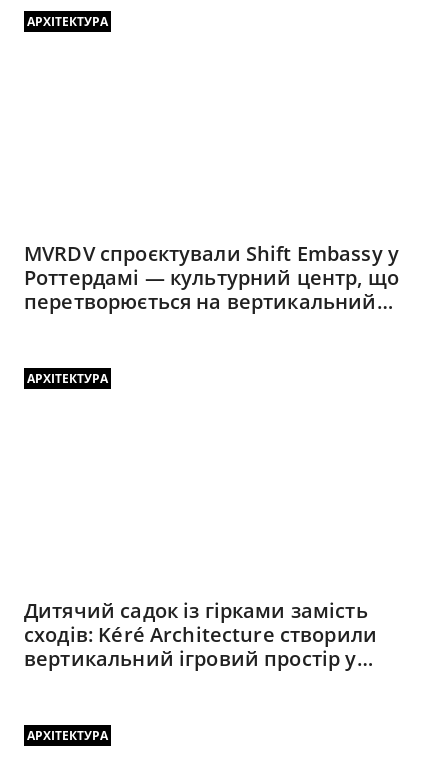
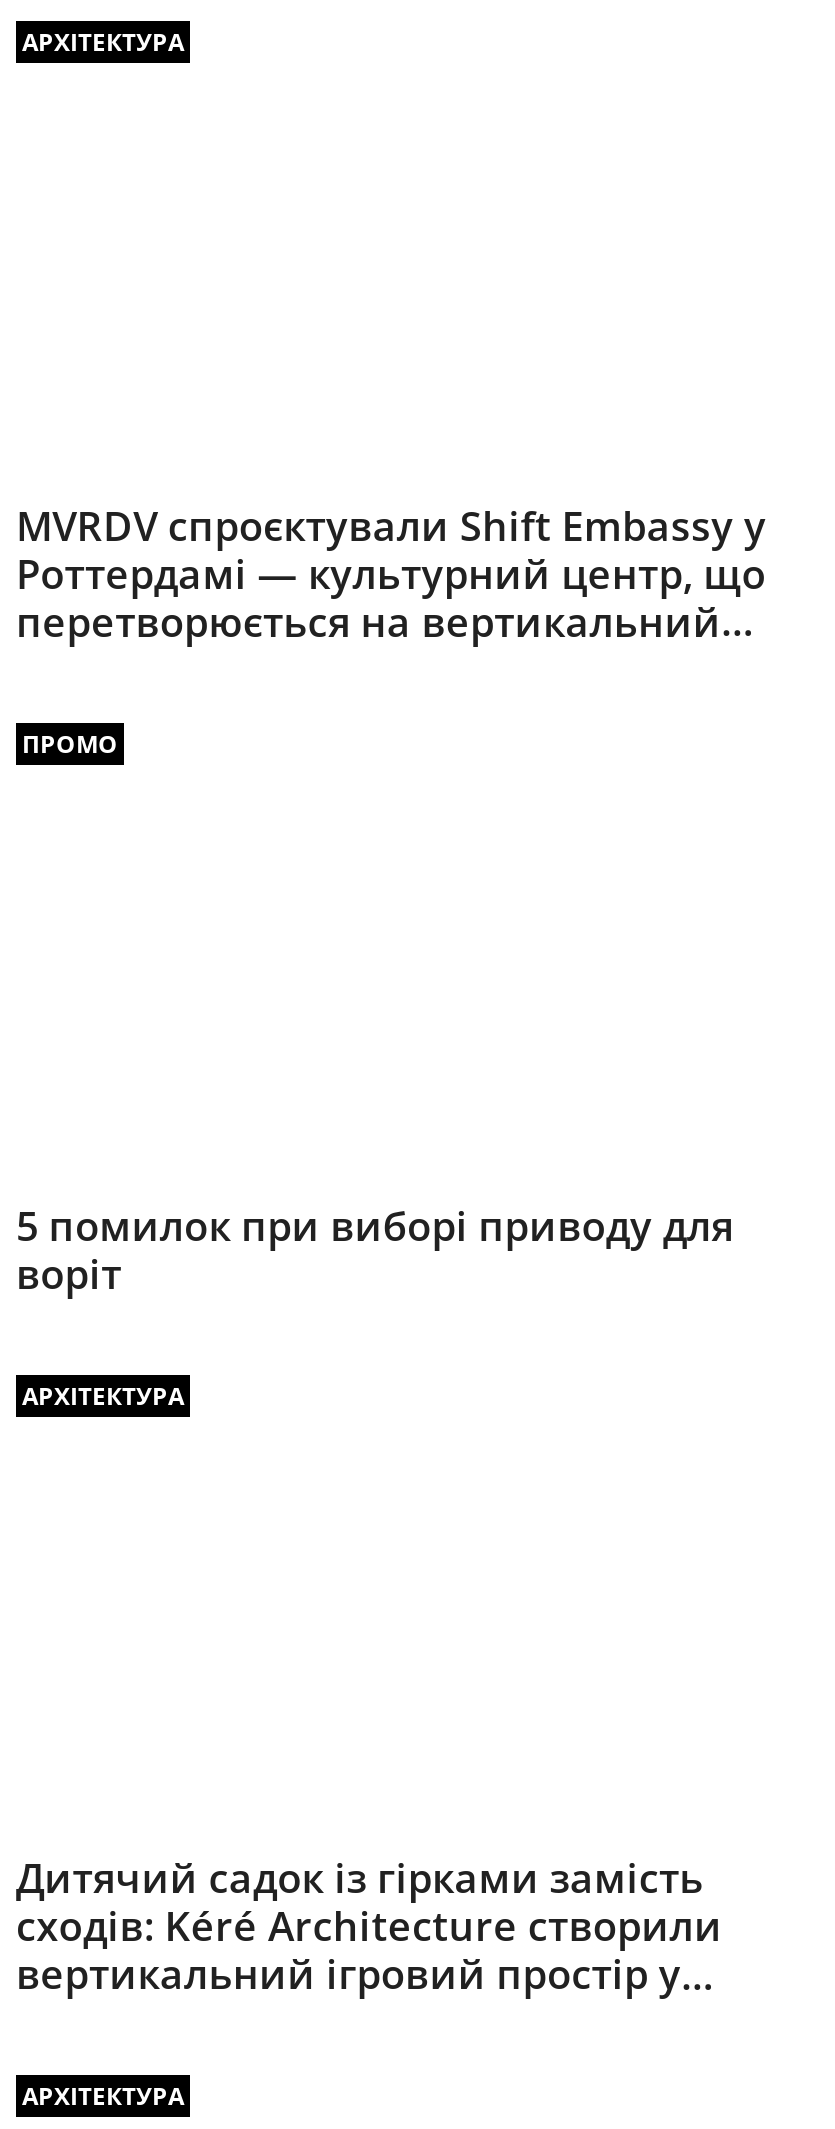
none -> [16,1199,734,1301] 5 помилок при виборі приводу для | воріт
none -> [22,727,118,761] ПРОМО
moved [24,597,377,672] -> [16,1852,722,2002]: Дитячий садок із гірками замість | сходів: Kéré Architecture створили | вертикальний ігровий простір у

